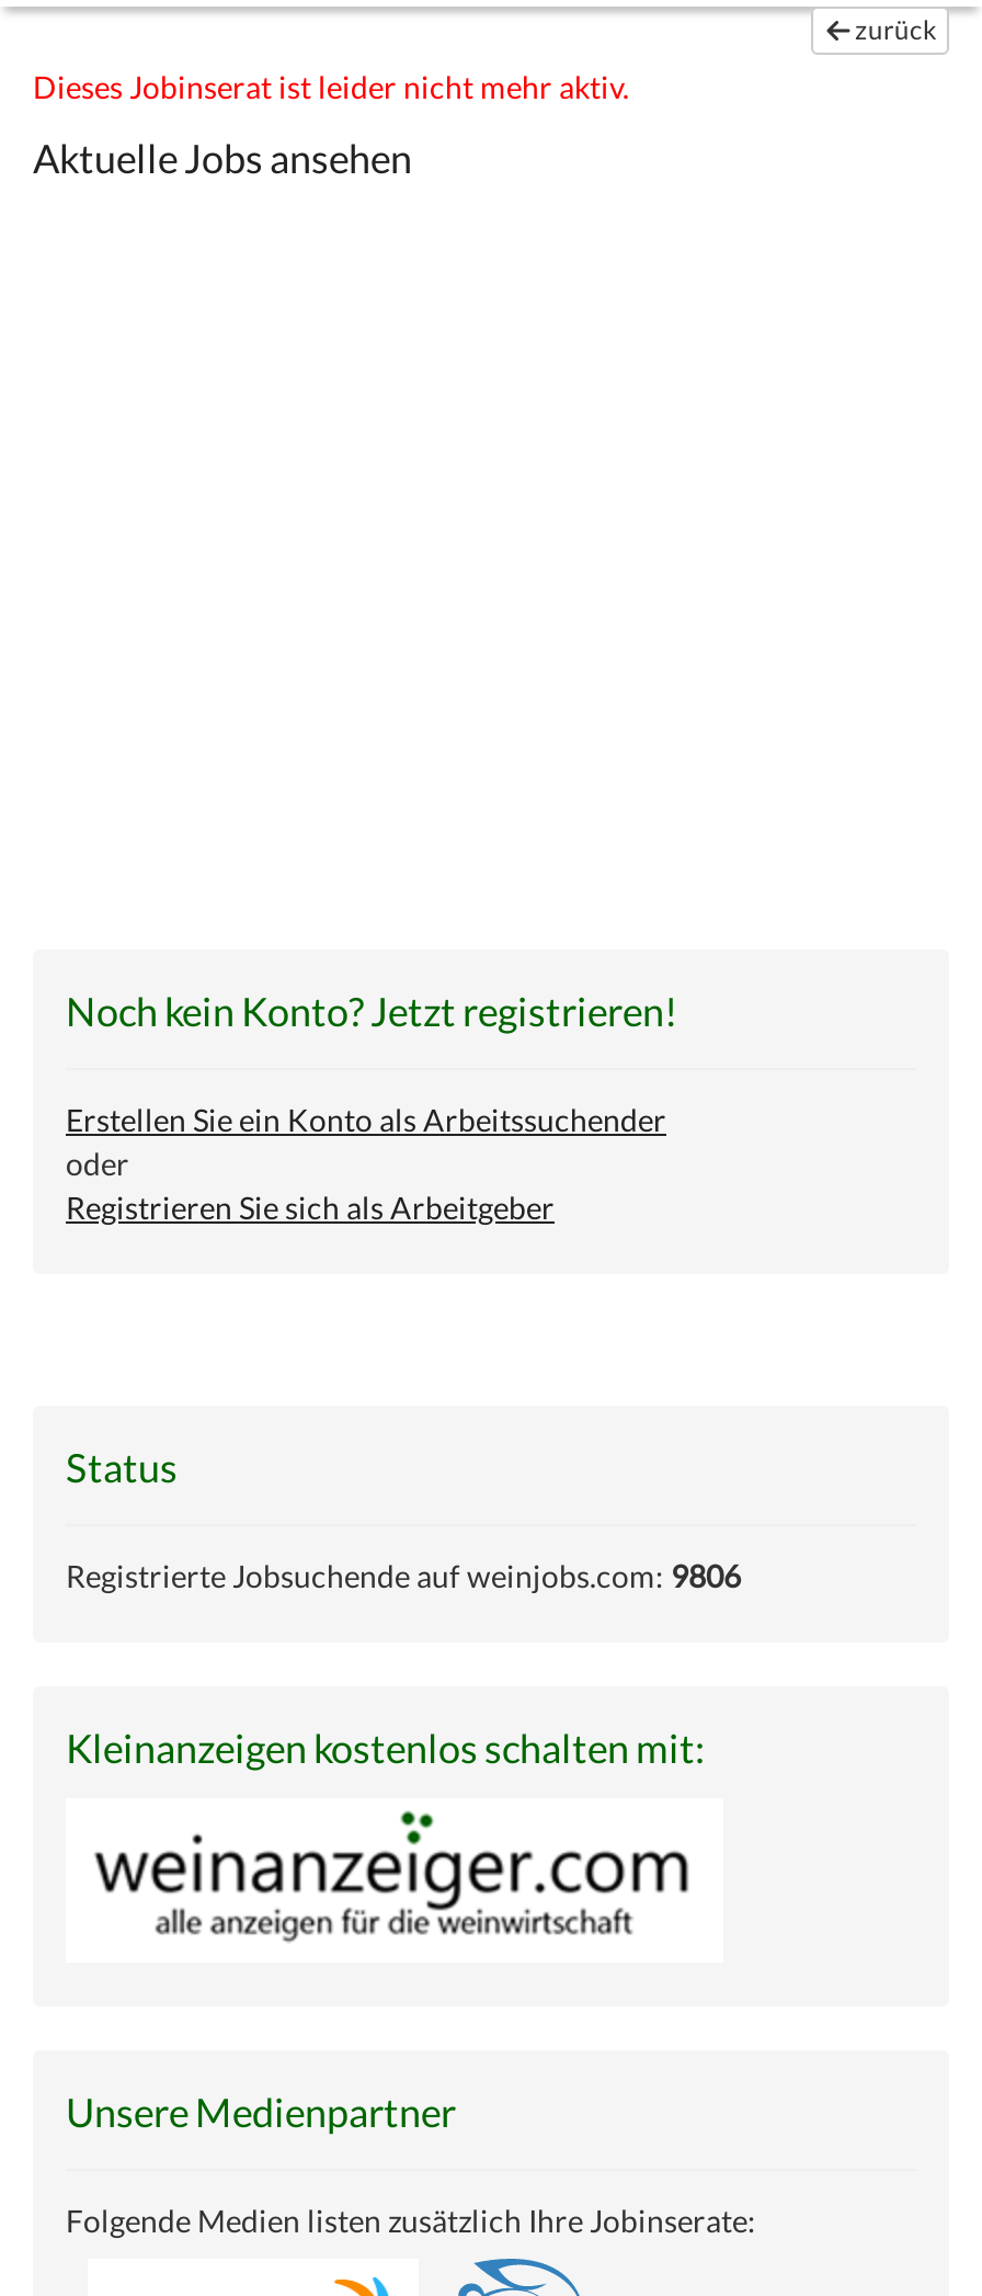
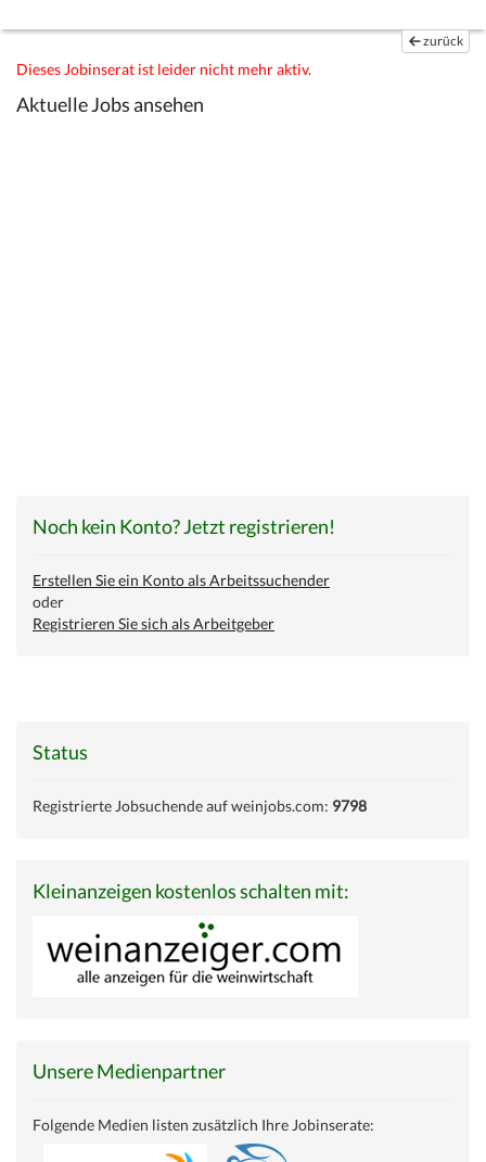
[66,1557,741,1594] Registrierte Jobsuchende auf weinjobs.com: 9806 -> [33,796,367,815] Registrierte Jobsuchende auf weinjobs.com: 9798

